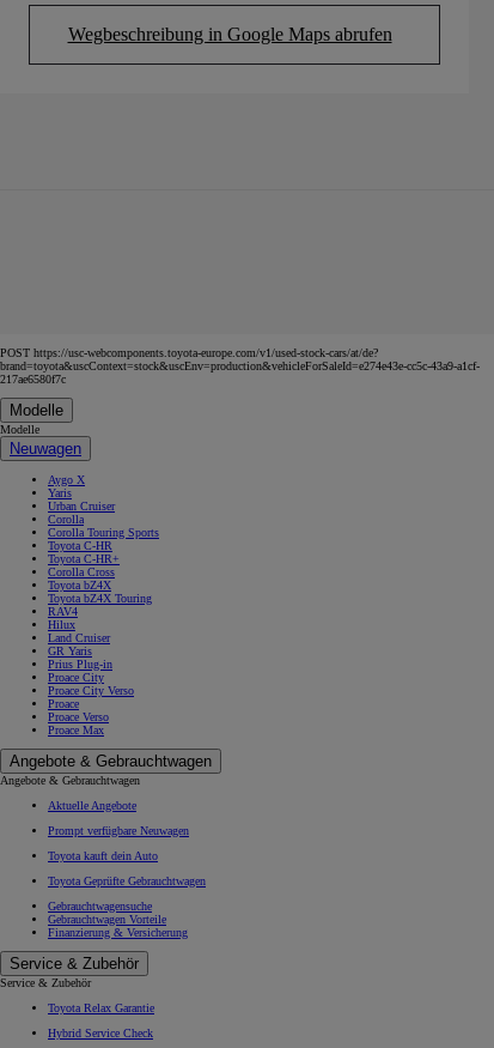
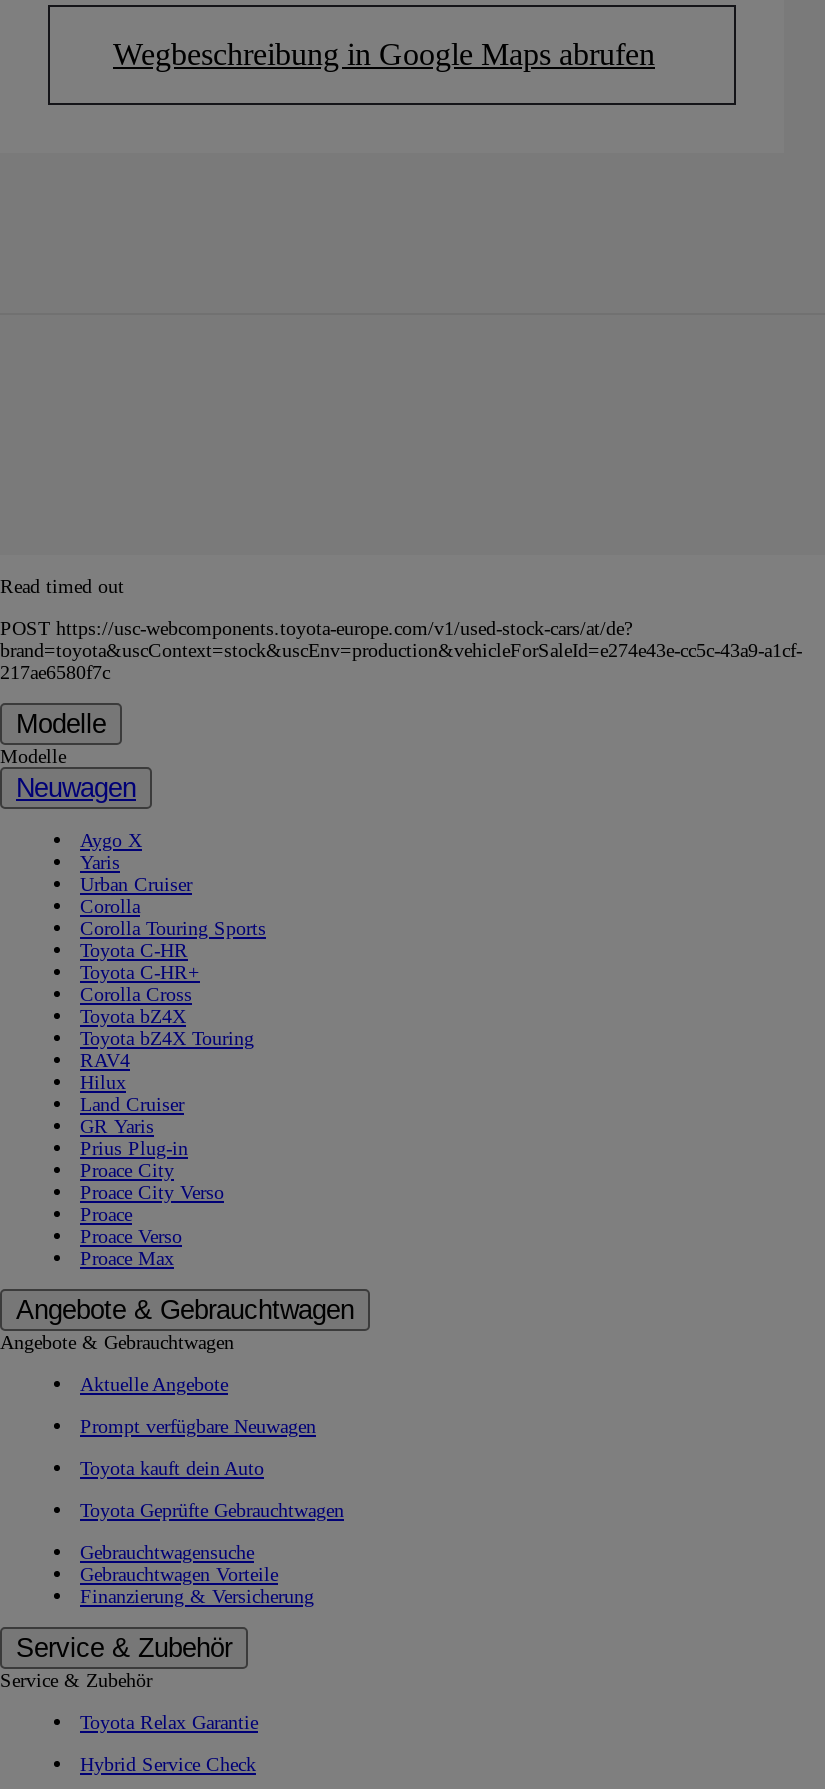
none -> [0,576,124,598] Read timed out

